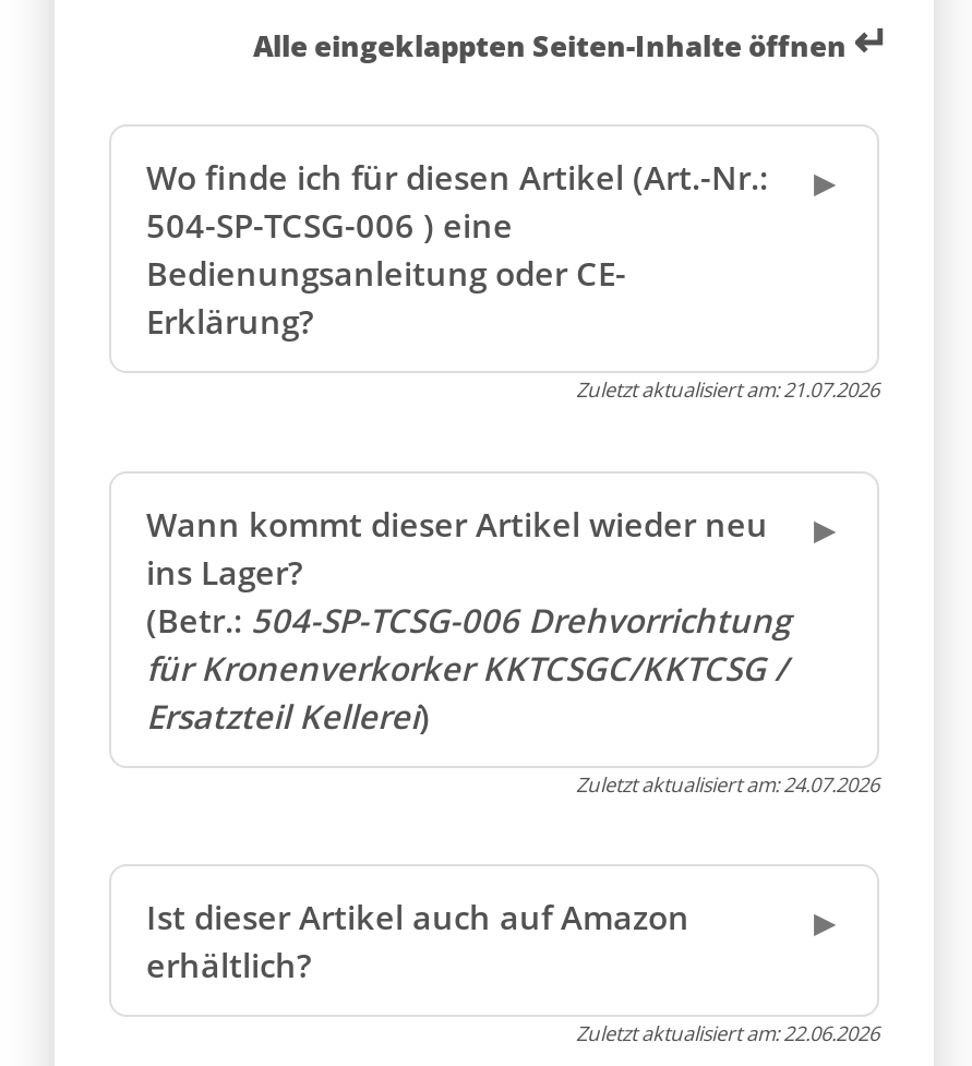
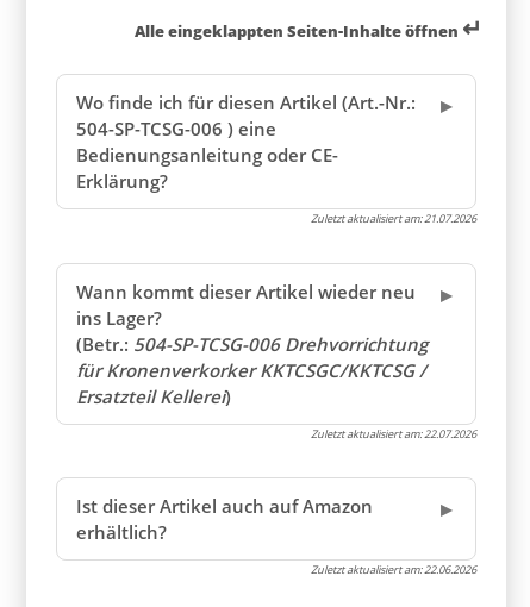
[576,769,879,798] Zuletzt aktualisiert am:24.07.2026 -> [311,425,476,441] Zuletzt aktualisiert am:22.07.2026

